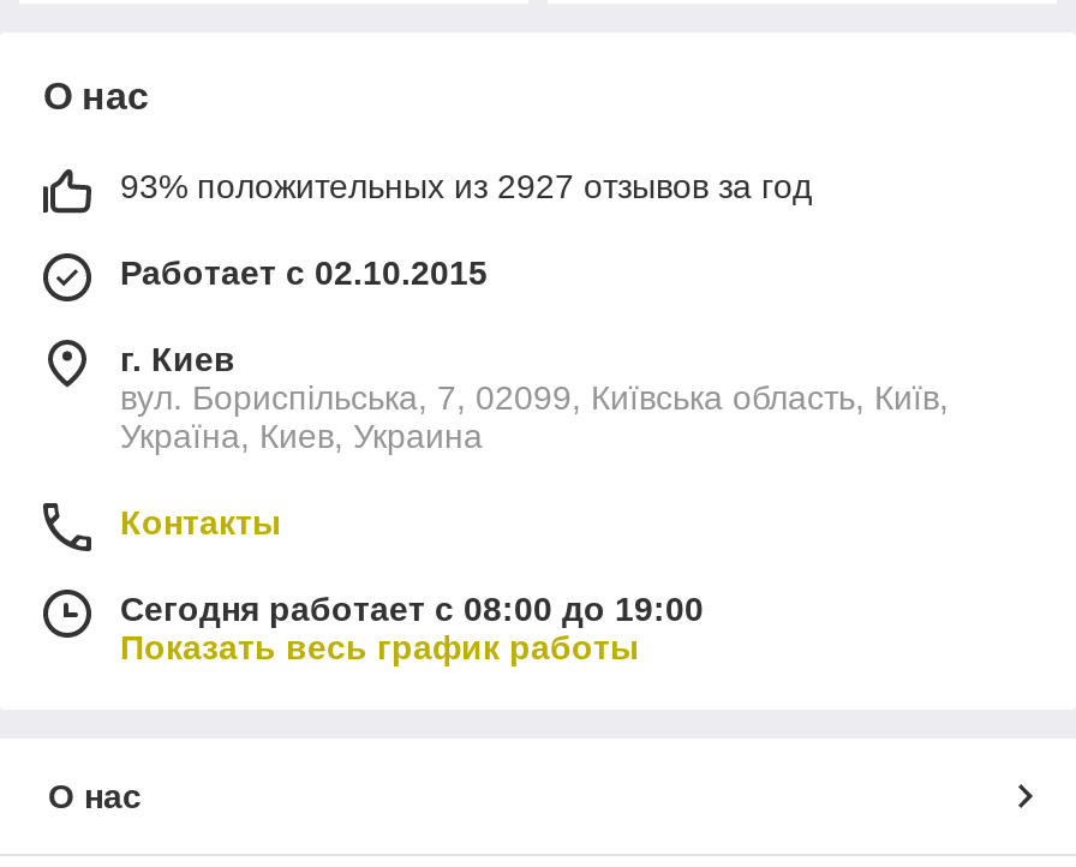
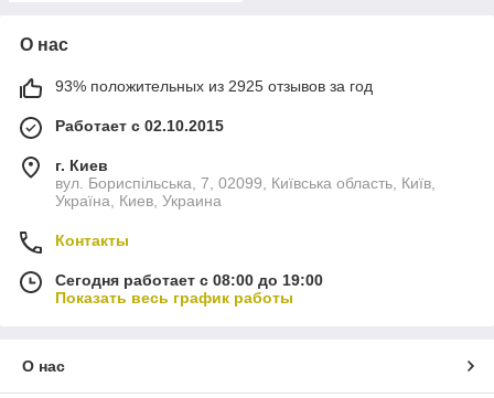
[120,166,812,205] 93% положительных из 2927 отзывов за год -> [55,77,373,95] 93% положительных из 2925 отзывов за год

